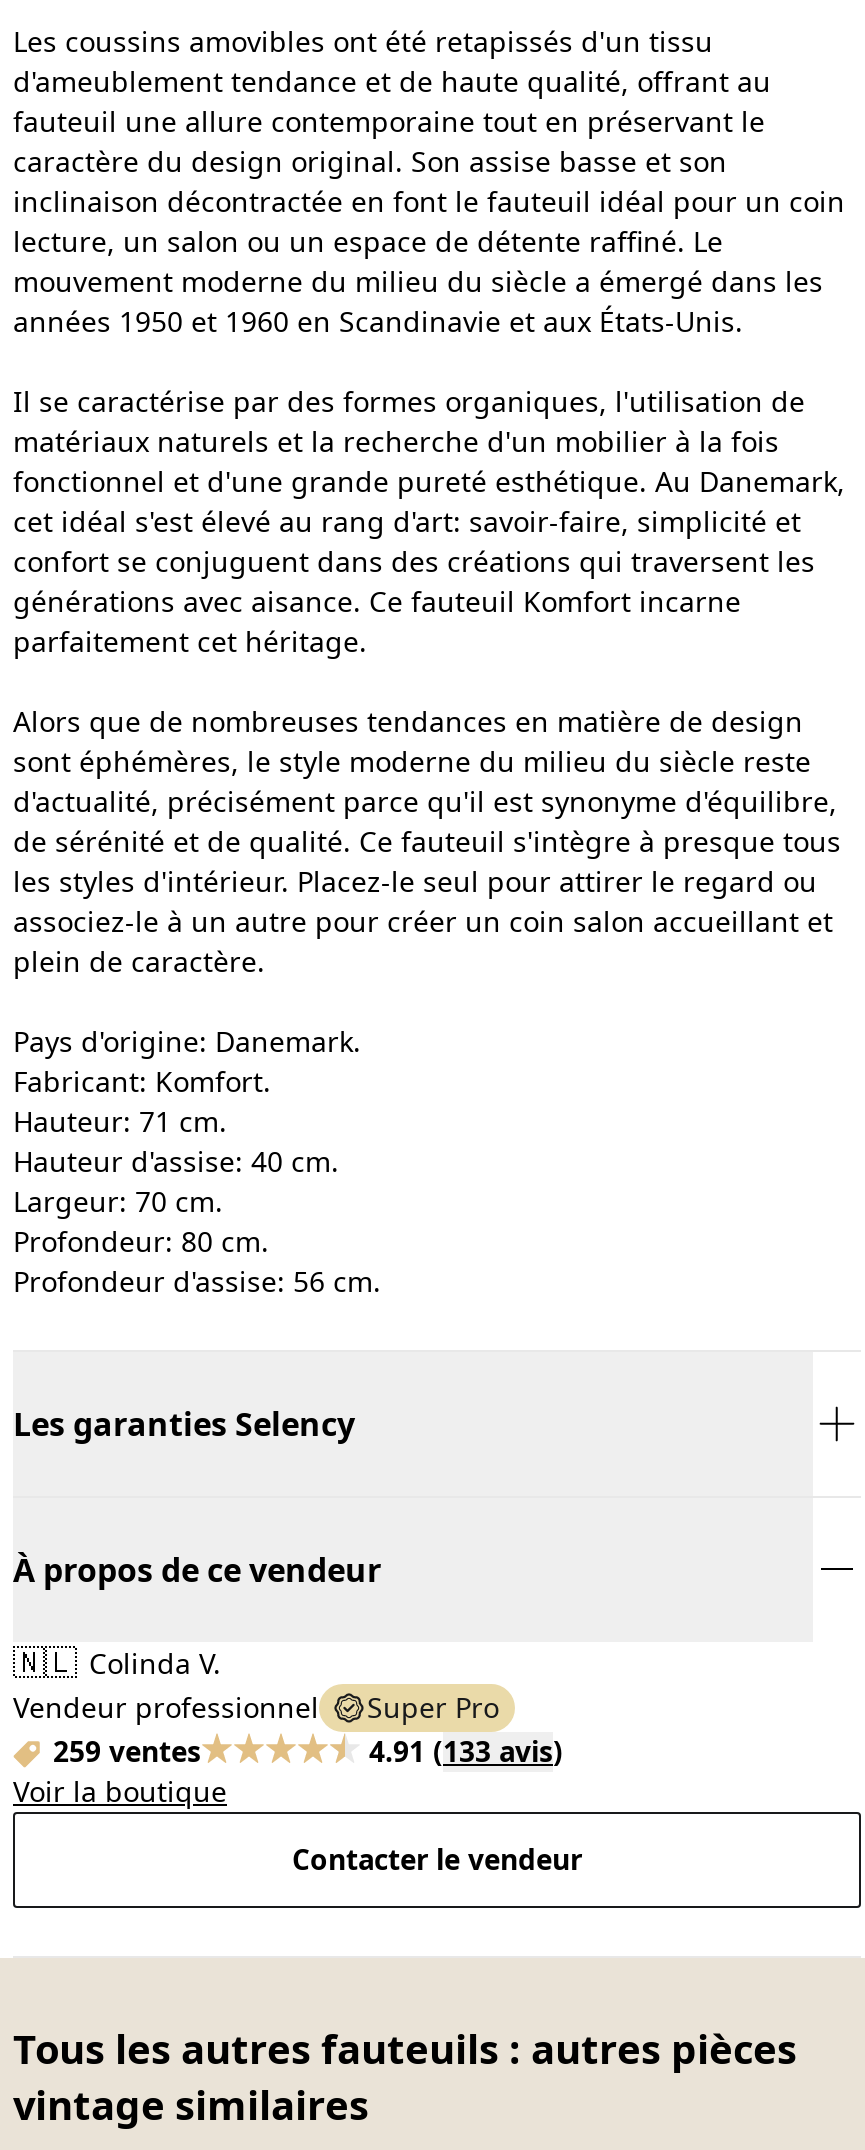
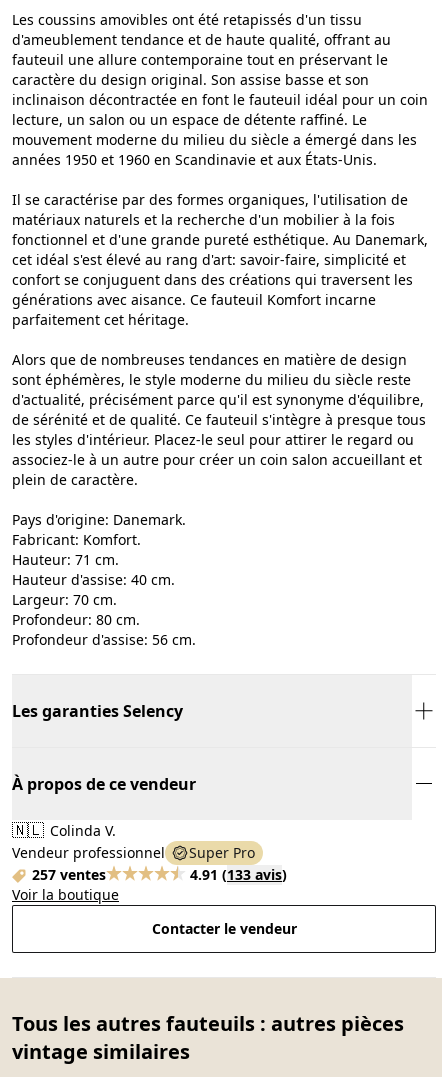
[53,1732,201,1770] 259 ventes -> [32,865,106,884] 257 ventes

